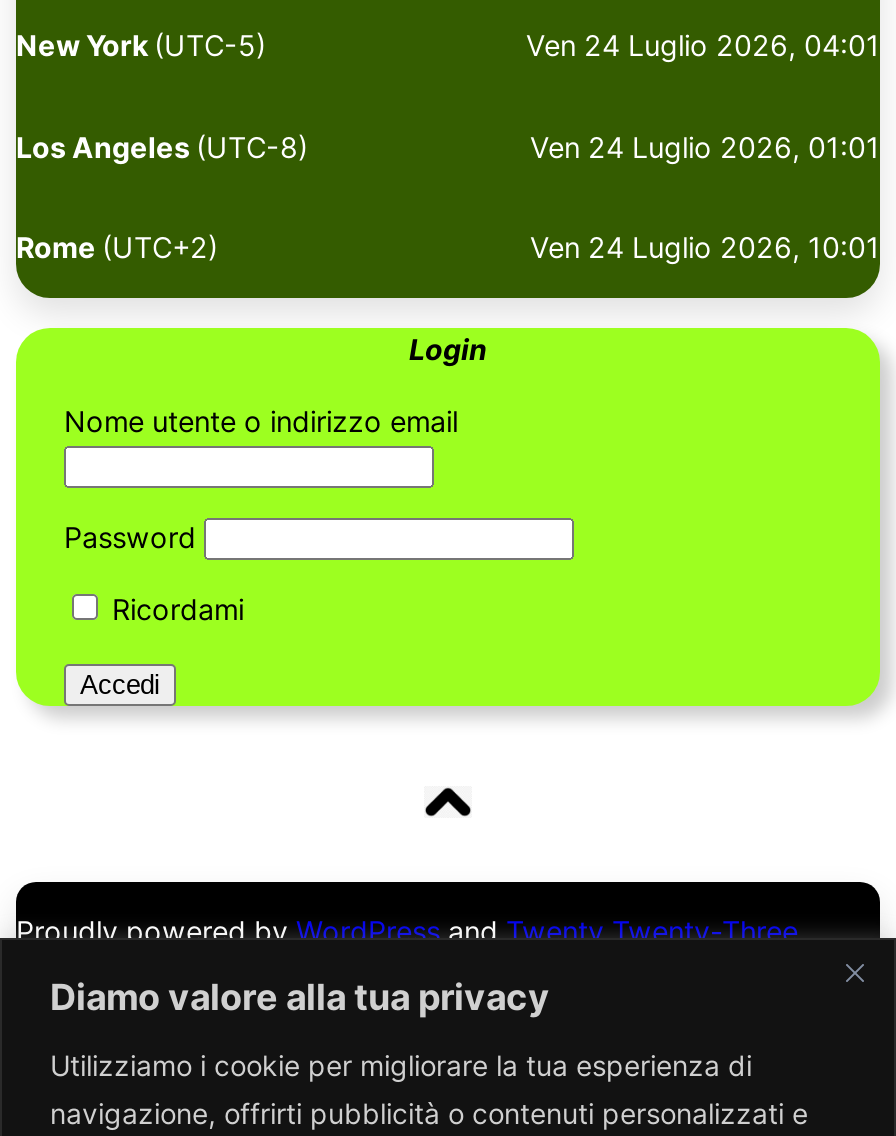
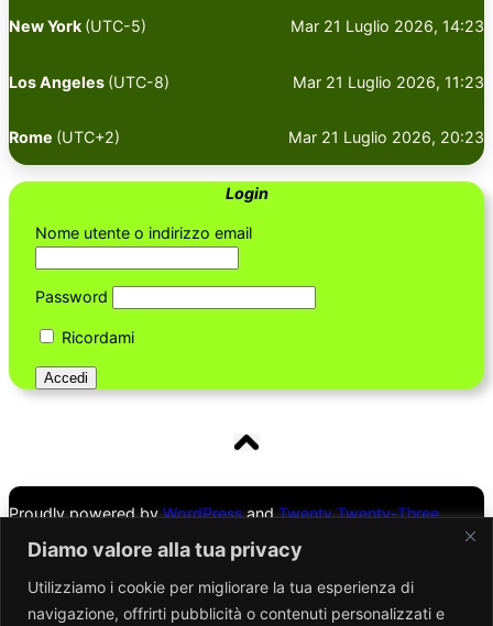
[526,28,880,62] Ven 24 Luglio 2026, 04:01 -> [291,17,484,35] Mar 21 Luglio 2026, 14:23
[530,129,880,163] Ven 24 Luglio 2026, 01:01 -> [293,72,484,91] Mar 21 Luglio 2026, 11:23
[530,230,880,264] Ven 24 Luglio 2026, 10:01 -> [288,128,484,146] Mar 21 Luglio 2026, 20:23

